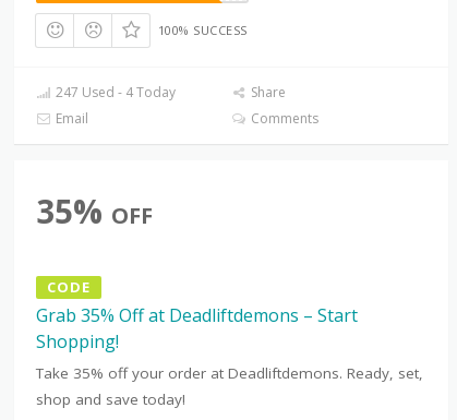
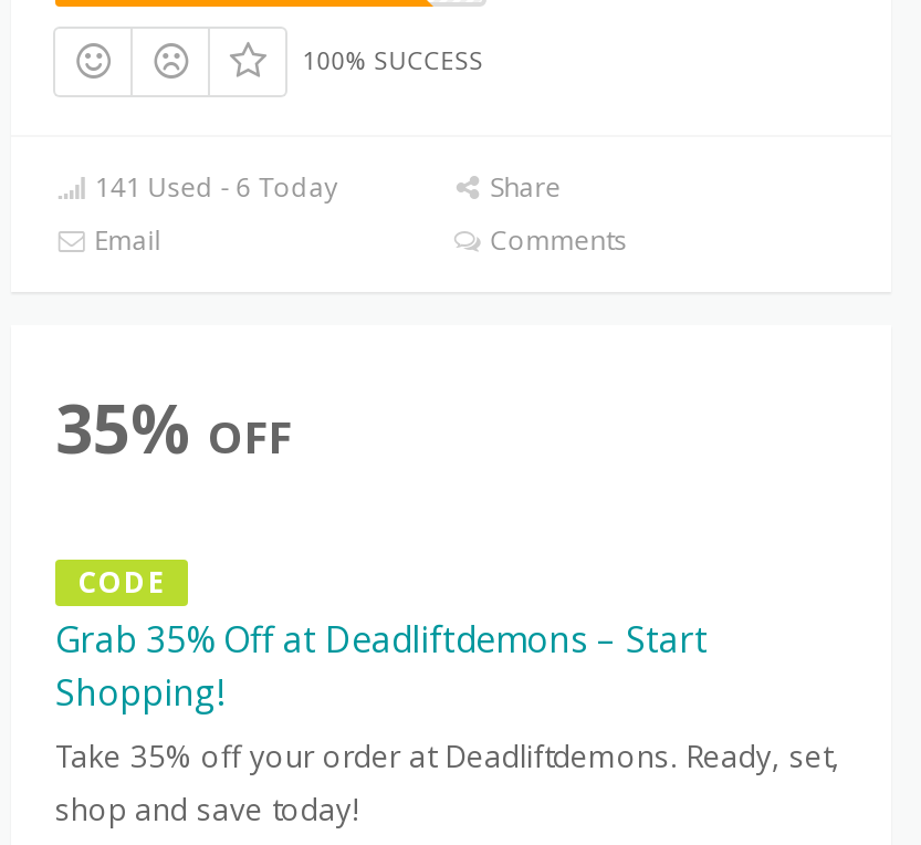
[52,83,175,101] 247 Used - 4 Today -> [88,168,338,205] 141 Used - 6 Today

